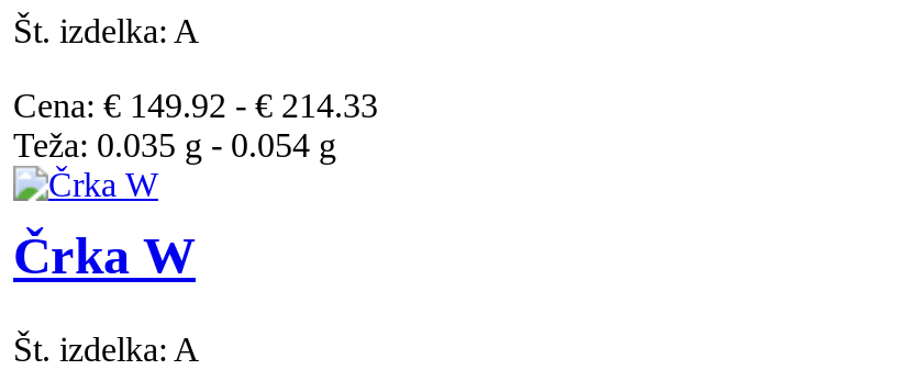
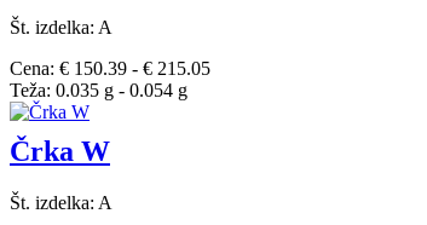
[13,88,378,125] Cena: € 149.92 - € 214.33 -> [10,59,210,79] Cena: € 150.39 - € 215.05

